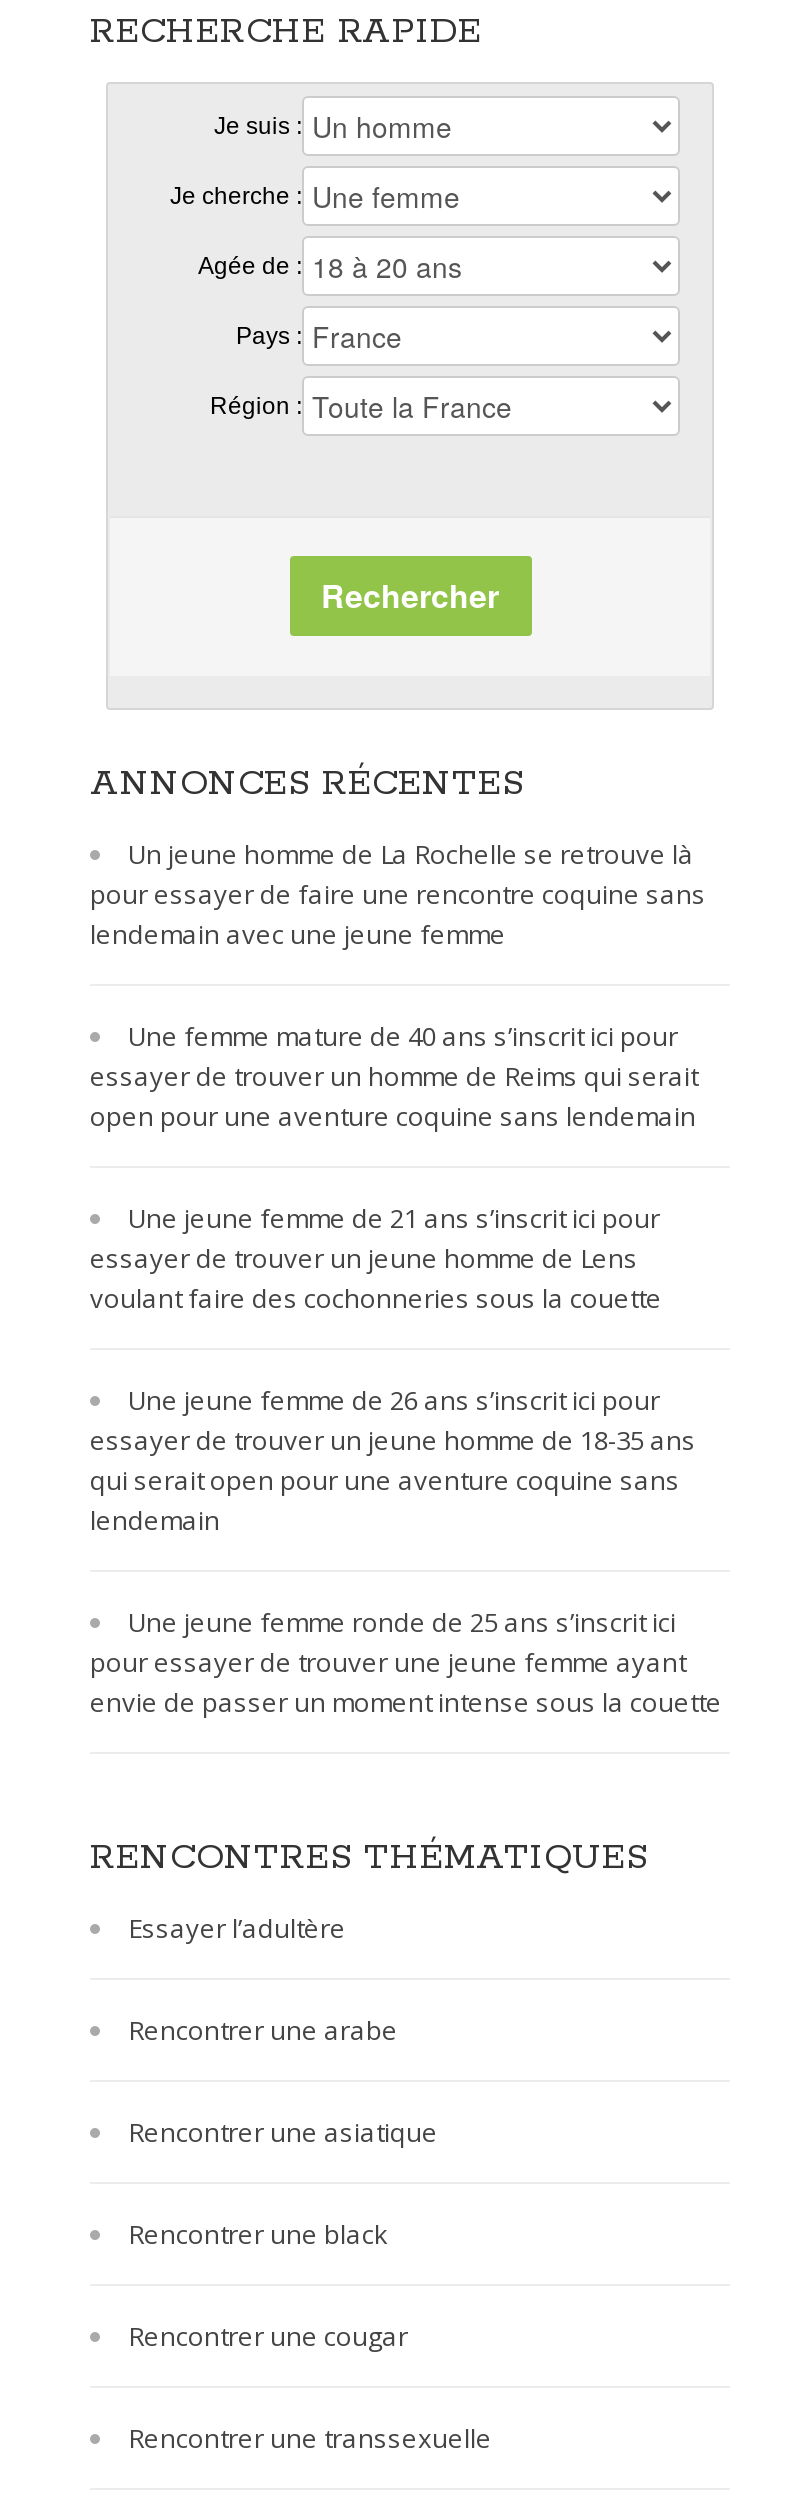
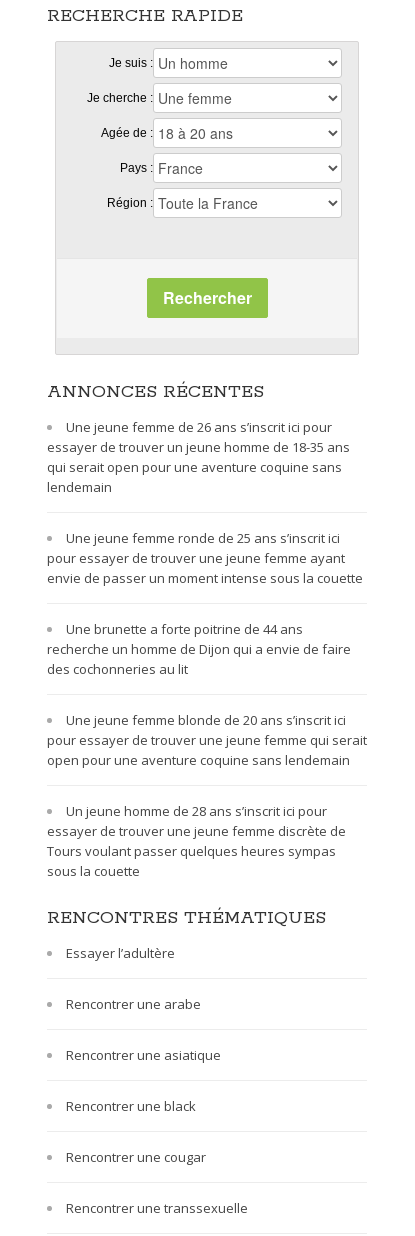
[90,836,706,1316] Un jeune homme de La Rochelle se retrouve là | pour essayer de faire une rencontre coquine sans | lendemain avec une jeune femme | Une femme mature de 40 ans s’inscrit ici pour | essayer de trouver un homme de Reims qui serait | Une jeune femme de 21 ans s’inscrit ici pour | essayer de trouver un jeune homme de Lens | voulant faire des cochonneries sous la couette -> none
moved [90,1098,696,1134] -> [47,751,350,769]: open pour une aventure coquine sans lendemain
moved [90,1382,722,1720] -> [47,418,363,587]: Une jeune femme de 26 ans s’inscrit ici pour | essayer de trouver un jeune homme de 18-35 ans | qui serait open pour une aventure coquine sans | lendemain | Une jeune femme ronde de 25 ans s’inscrit ici | pour essayer de trouver une jeune femme ayant | envie de passer un moment intense sous la couette
none -> [47,620,367,880] Une brunette a forte poitrine de 44 ans | recherche un homme de Dijon qui a envie de faire | des cochonneries au lit | Une jeune femme blonde de 20 ans s’inscrit ici | pour essayer de trouver une jeune femme qui serait | Un jeune homme de 28 ans s’inscrit ici pour | essayer de trouver une jeune femme discrète de | Tours voulant passer quelques heures sympas | sous la couette

